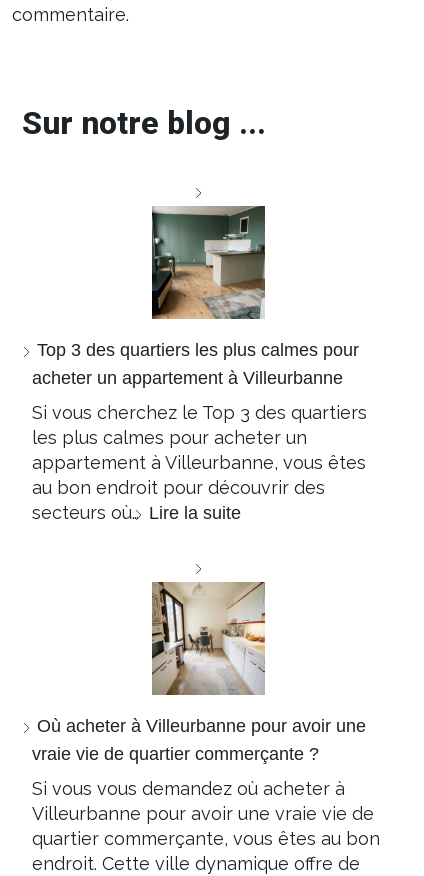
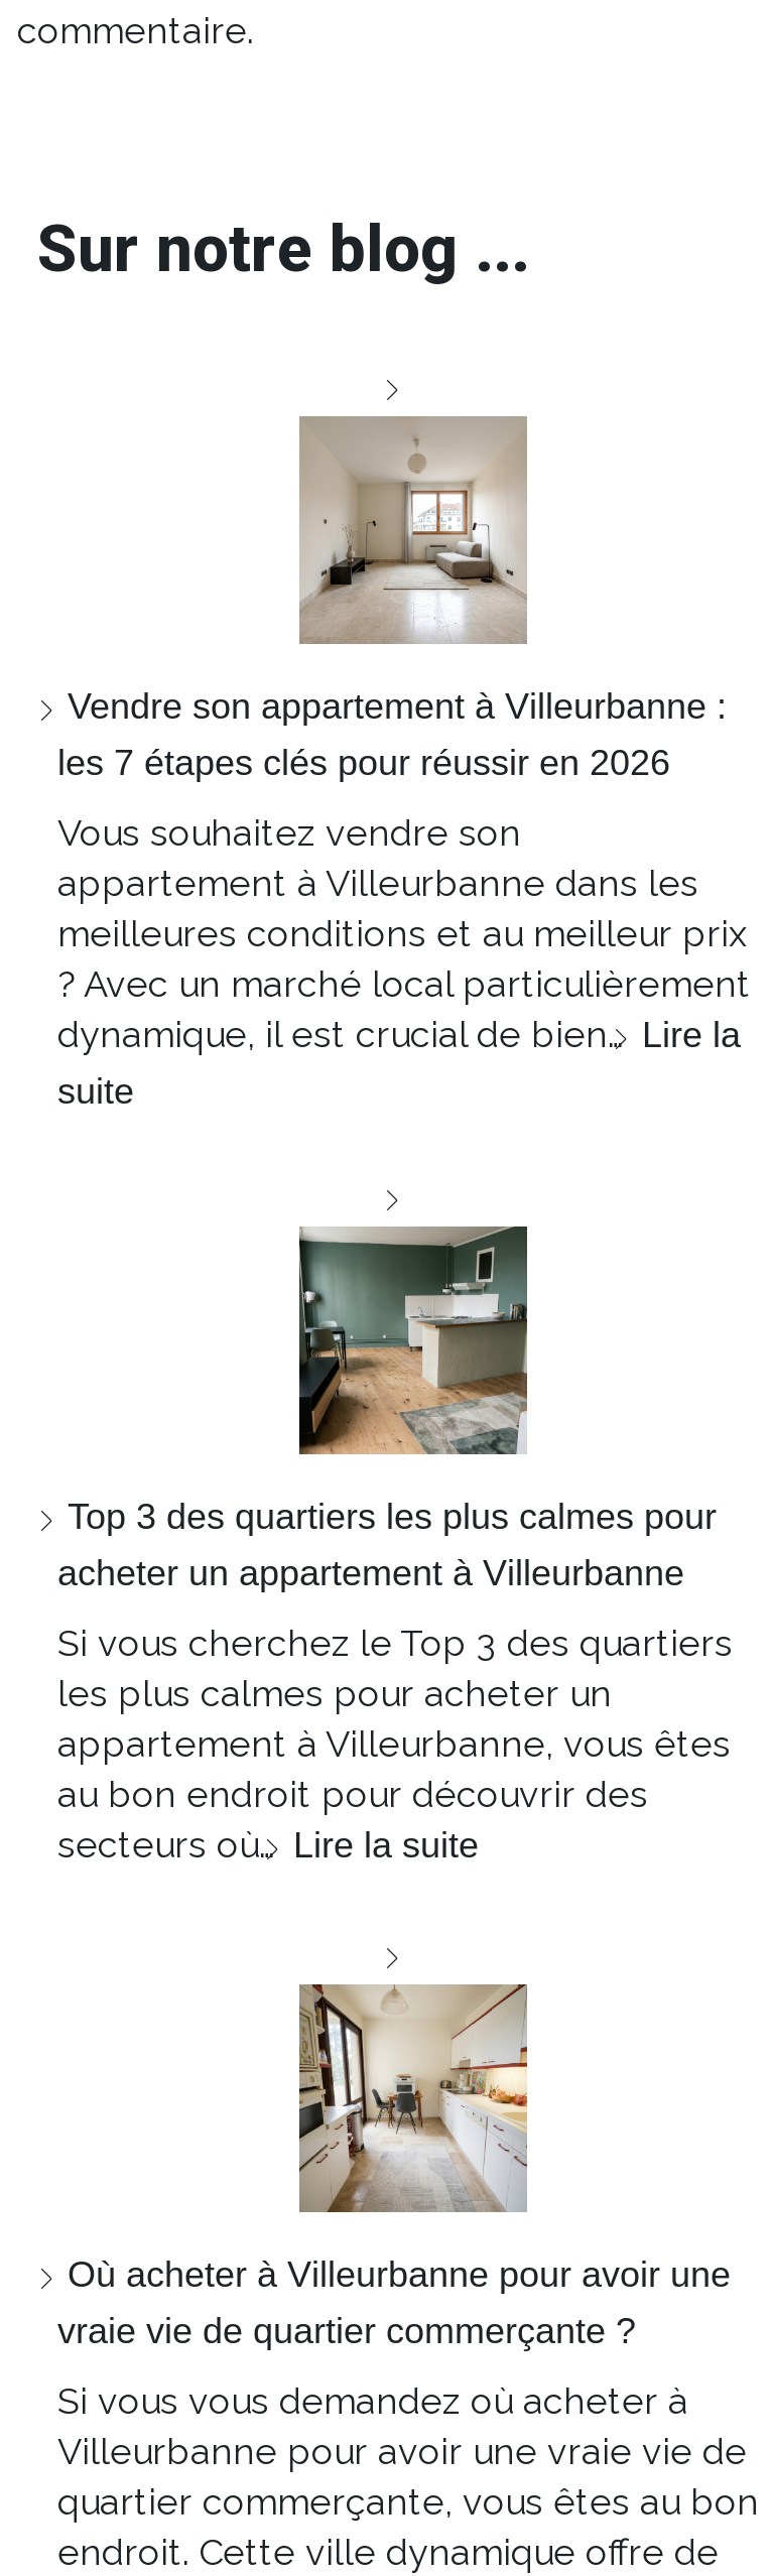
none -> [57,417,751,1111] [image] | Vendre son appartement à Villeurbanne : | les 7 étapes clés pour réussir en 2026 | Vous souhaitez vendre son | appartement à Villeurbanne dans les | meilleures conditions et au meilleur prix | ? Avec un marché local particulièrement | dynamique, il est crucial de bien… Lire la | suite

